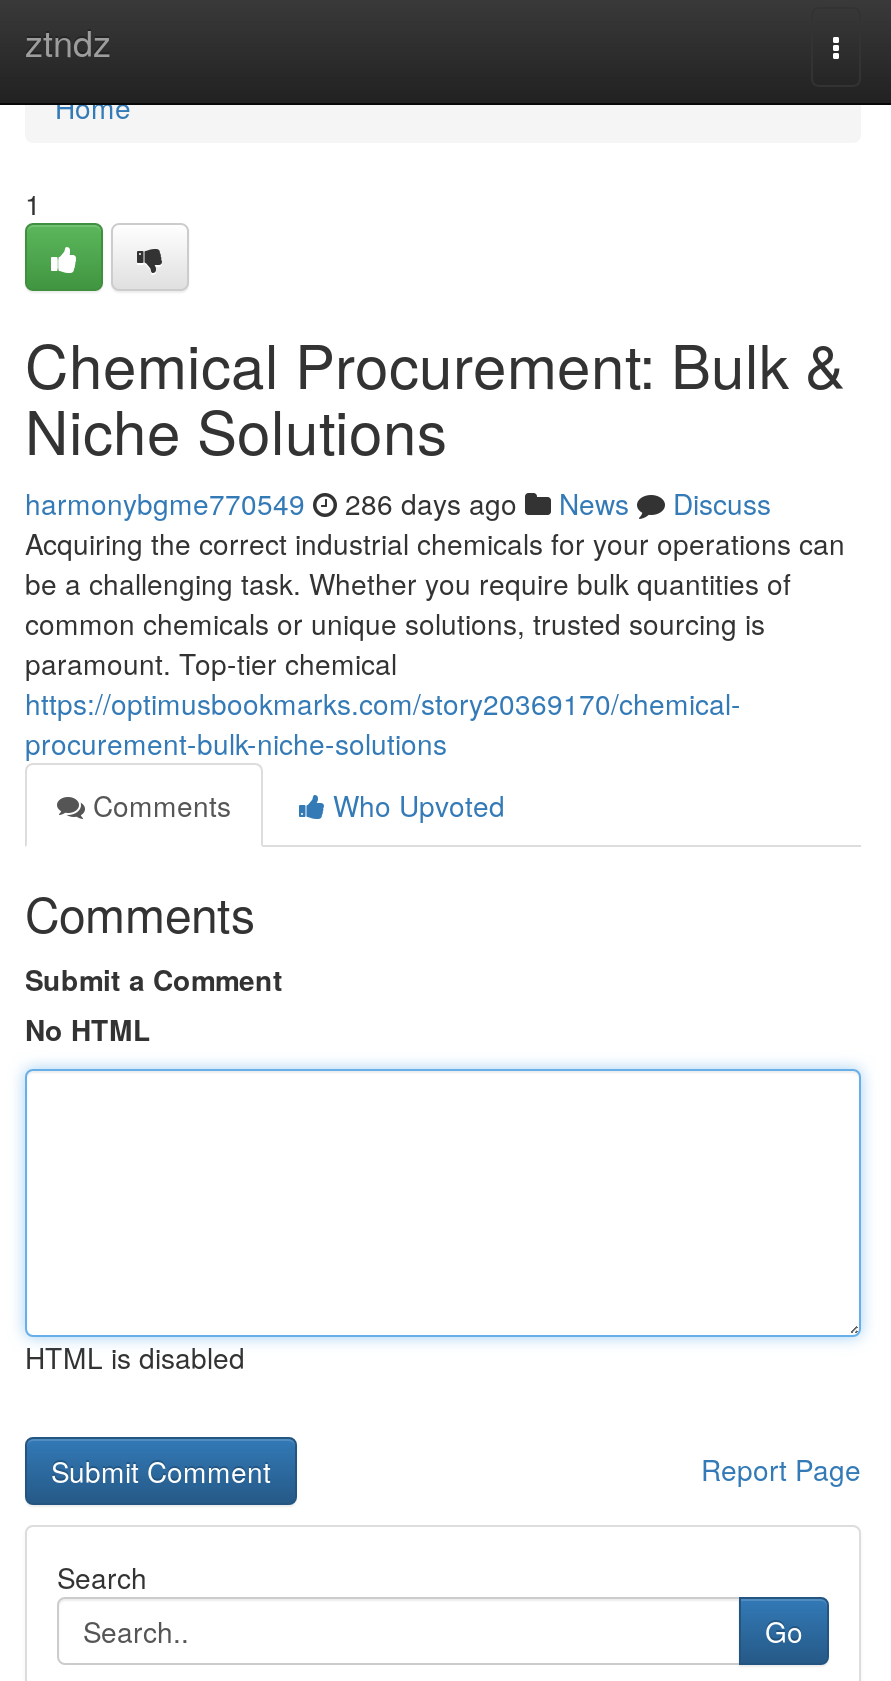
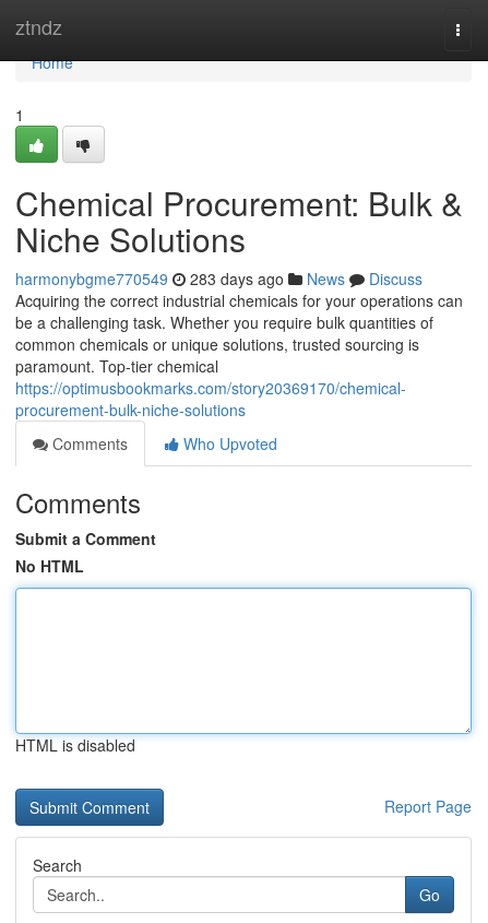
[25,483,771,523] harmonybgme770549 286 days ago News Discuss -> [15,268,422,289] harmonybgme770549 283 days ago News Discuss

